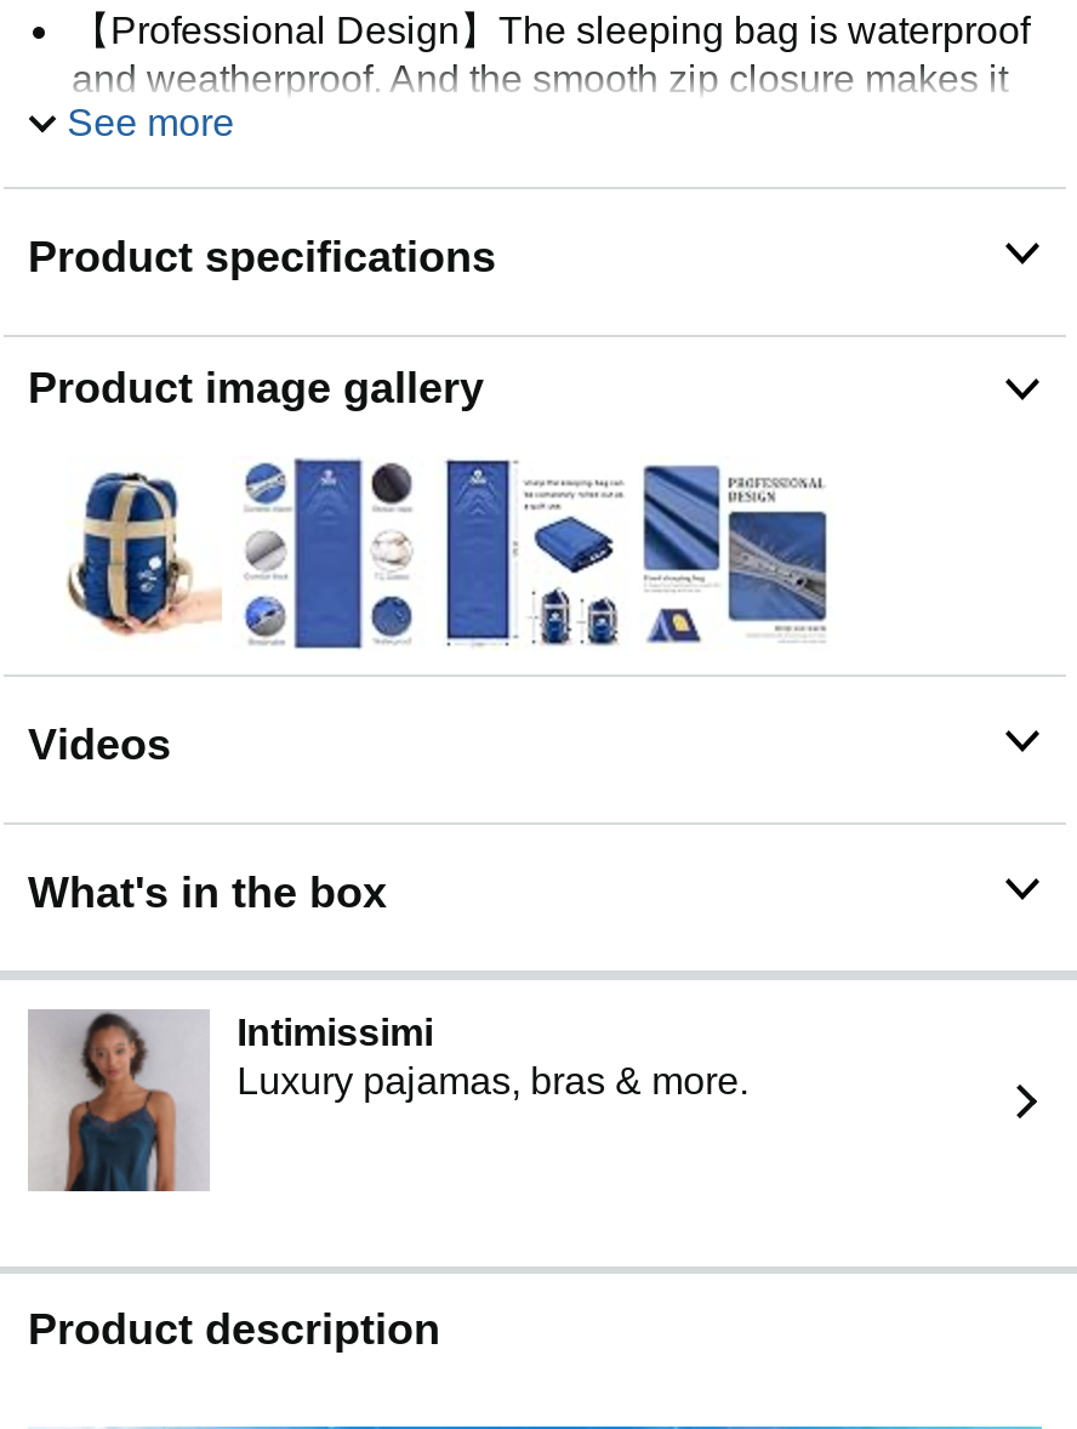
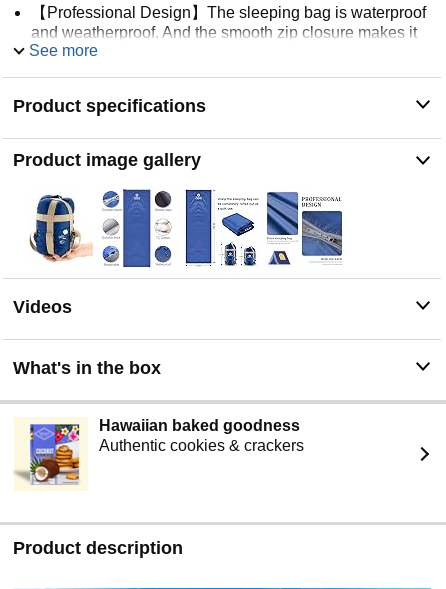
[28,1007,749,1194] [image] | Intimissimi | Luxury pajamas, bras & more. -> [14,416,304,491] [image] | Hawaiian baked goodness | Authentic cookies & crackers

